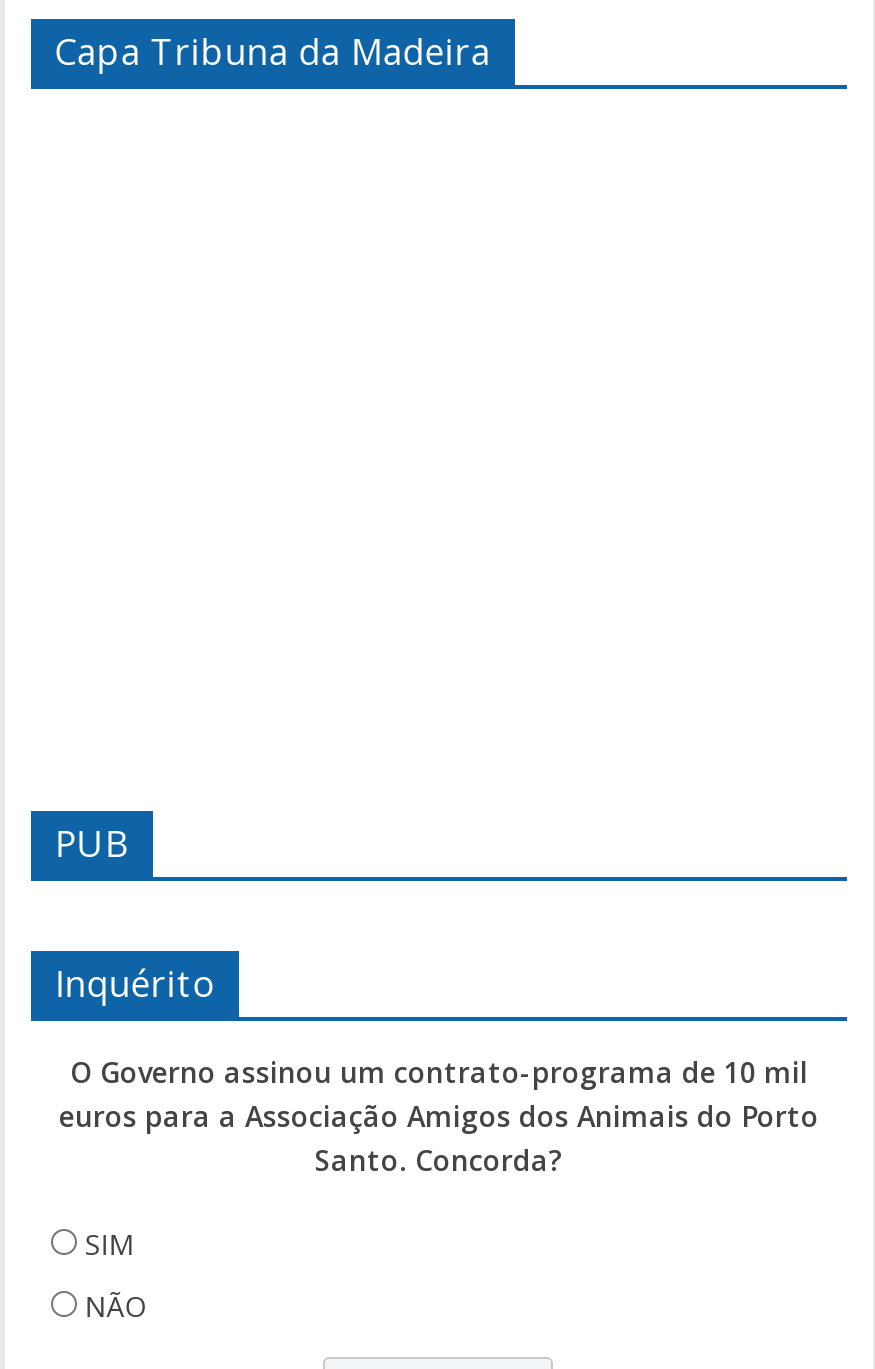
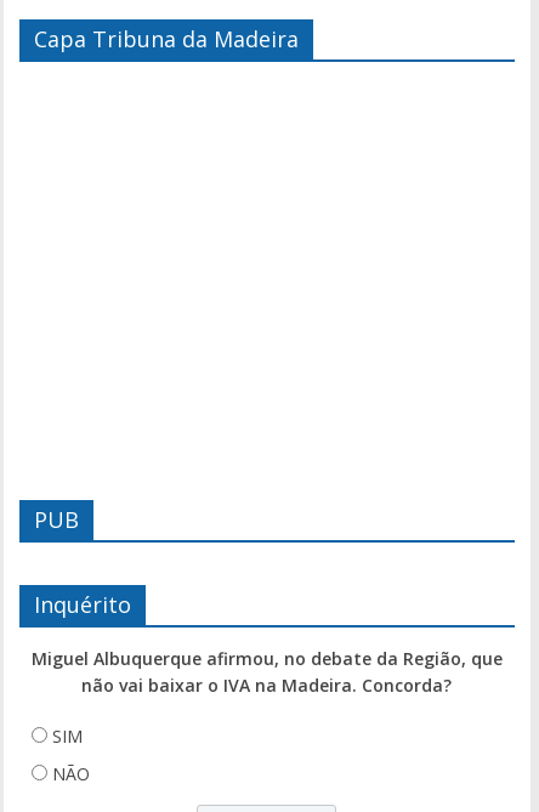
[59,1054,819,1180] O Governo assinou um contrato-programa de 10 mil | euros para a Associação Amigos dos Animais do Porto | Santo. Concorda? -> [32,648,503,697] Miguel Albuquerque afirmou, no debate da Região, que | não vai baixar o IVA na Madeira. Concorda?

